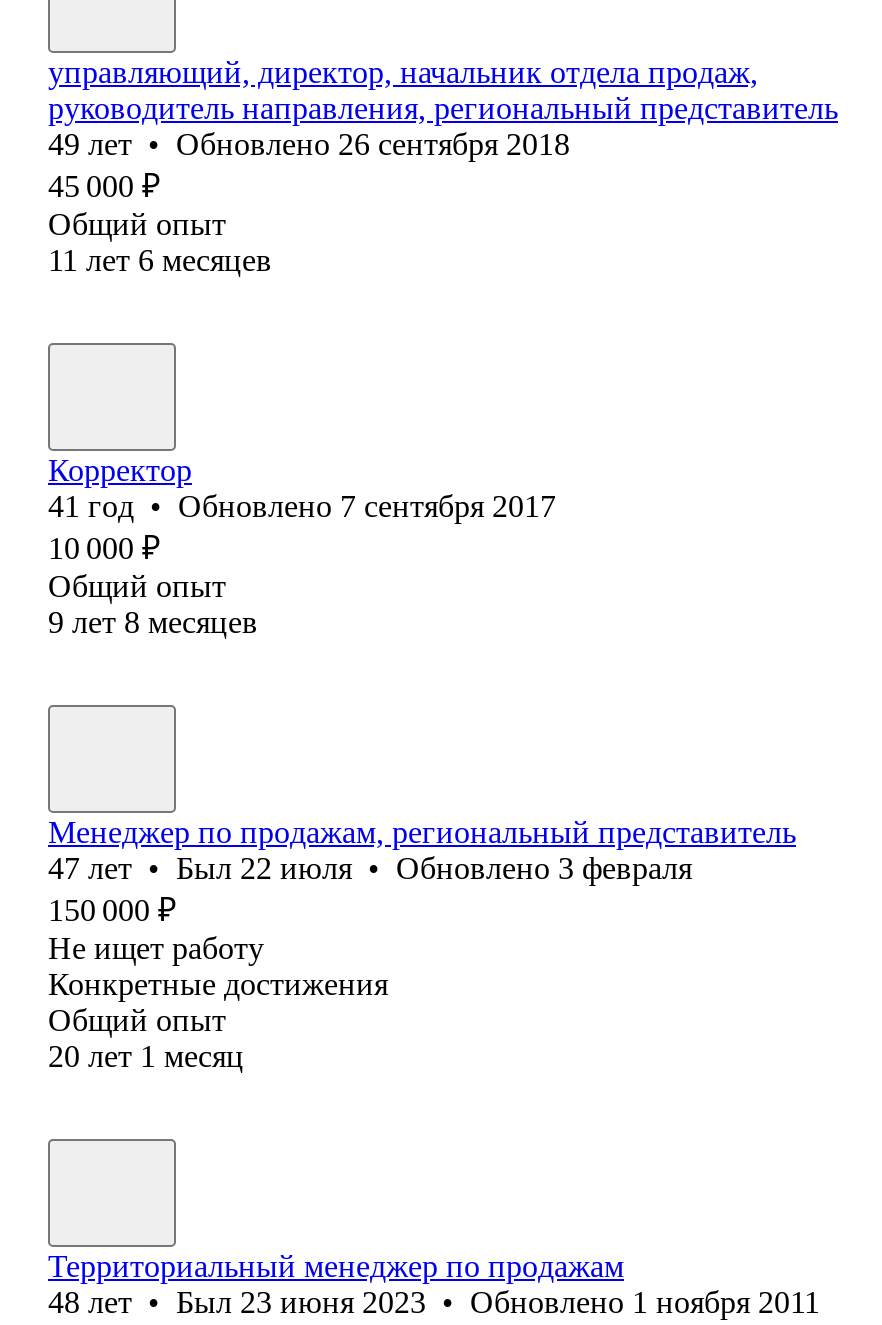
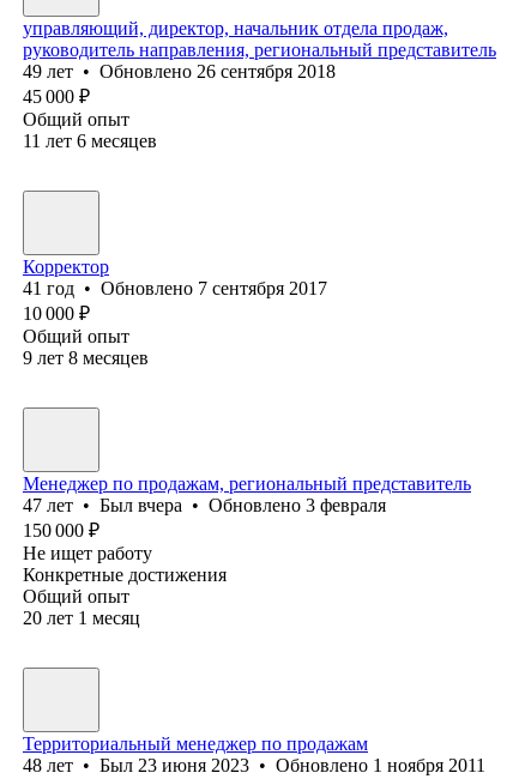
[48,851,692,885] 47 лет • Был 22 июля • Обновлено 3 февраля -> [23,495,386,515] 47 лет • Был вчера • Обновлено 3 февраля

